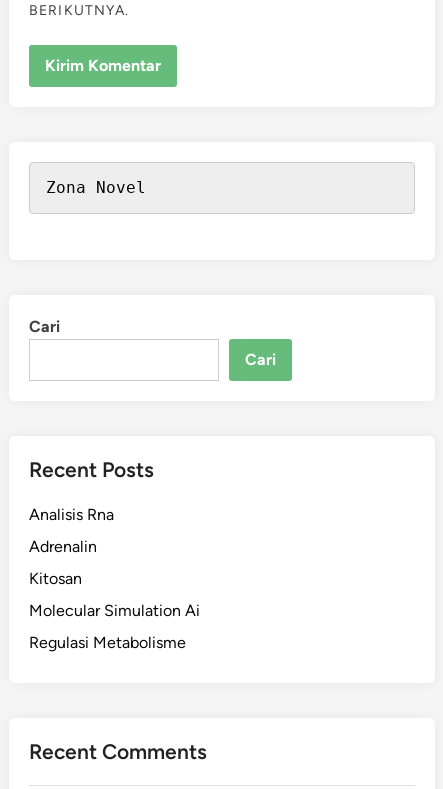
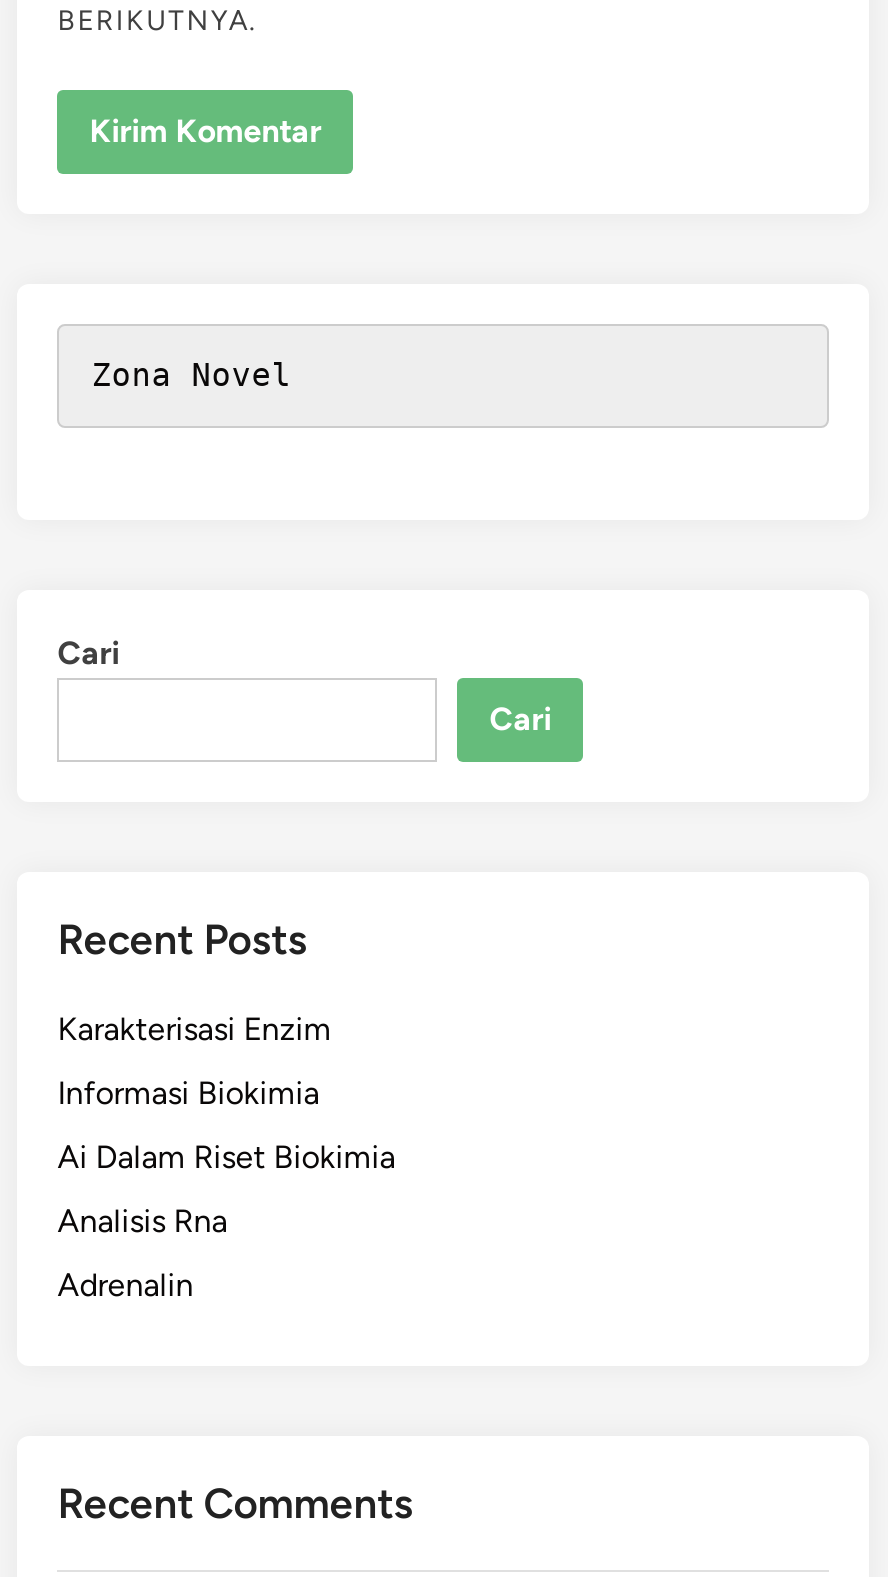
none -> [57,1010,395,1176] Karakterisasi Enzim | Informasi Biokimia | Ai Dalam Riset Biokimia
moved [29,505,114,556] -> [57,1202,227,1304]: Analisis Rna | Adrenalin
[29,569,200,652] Kitosan | Molecular Simulation Ai | Regulasi Metabolisme -> none

